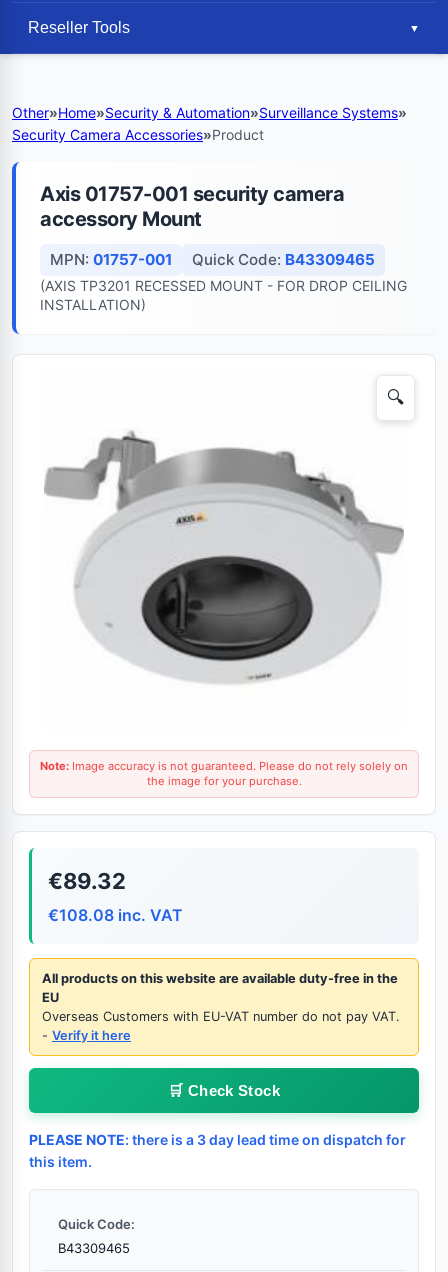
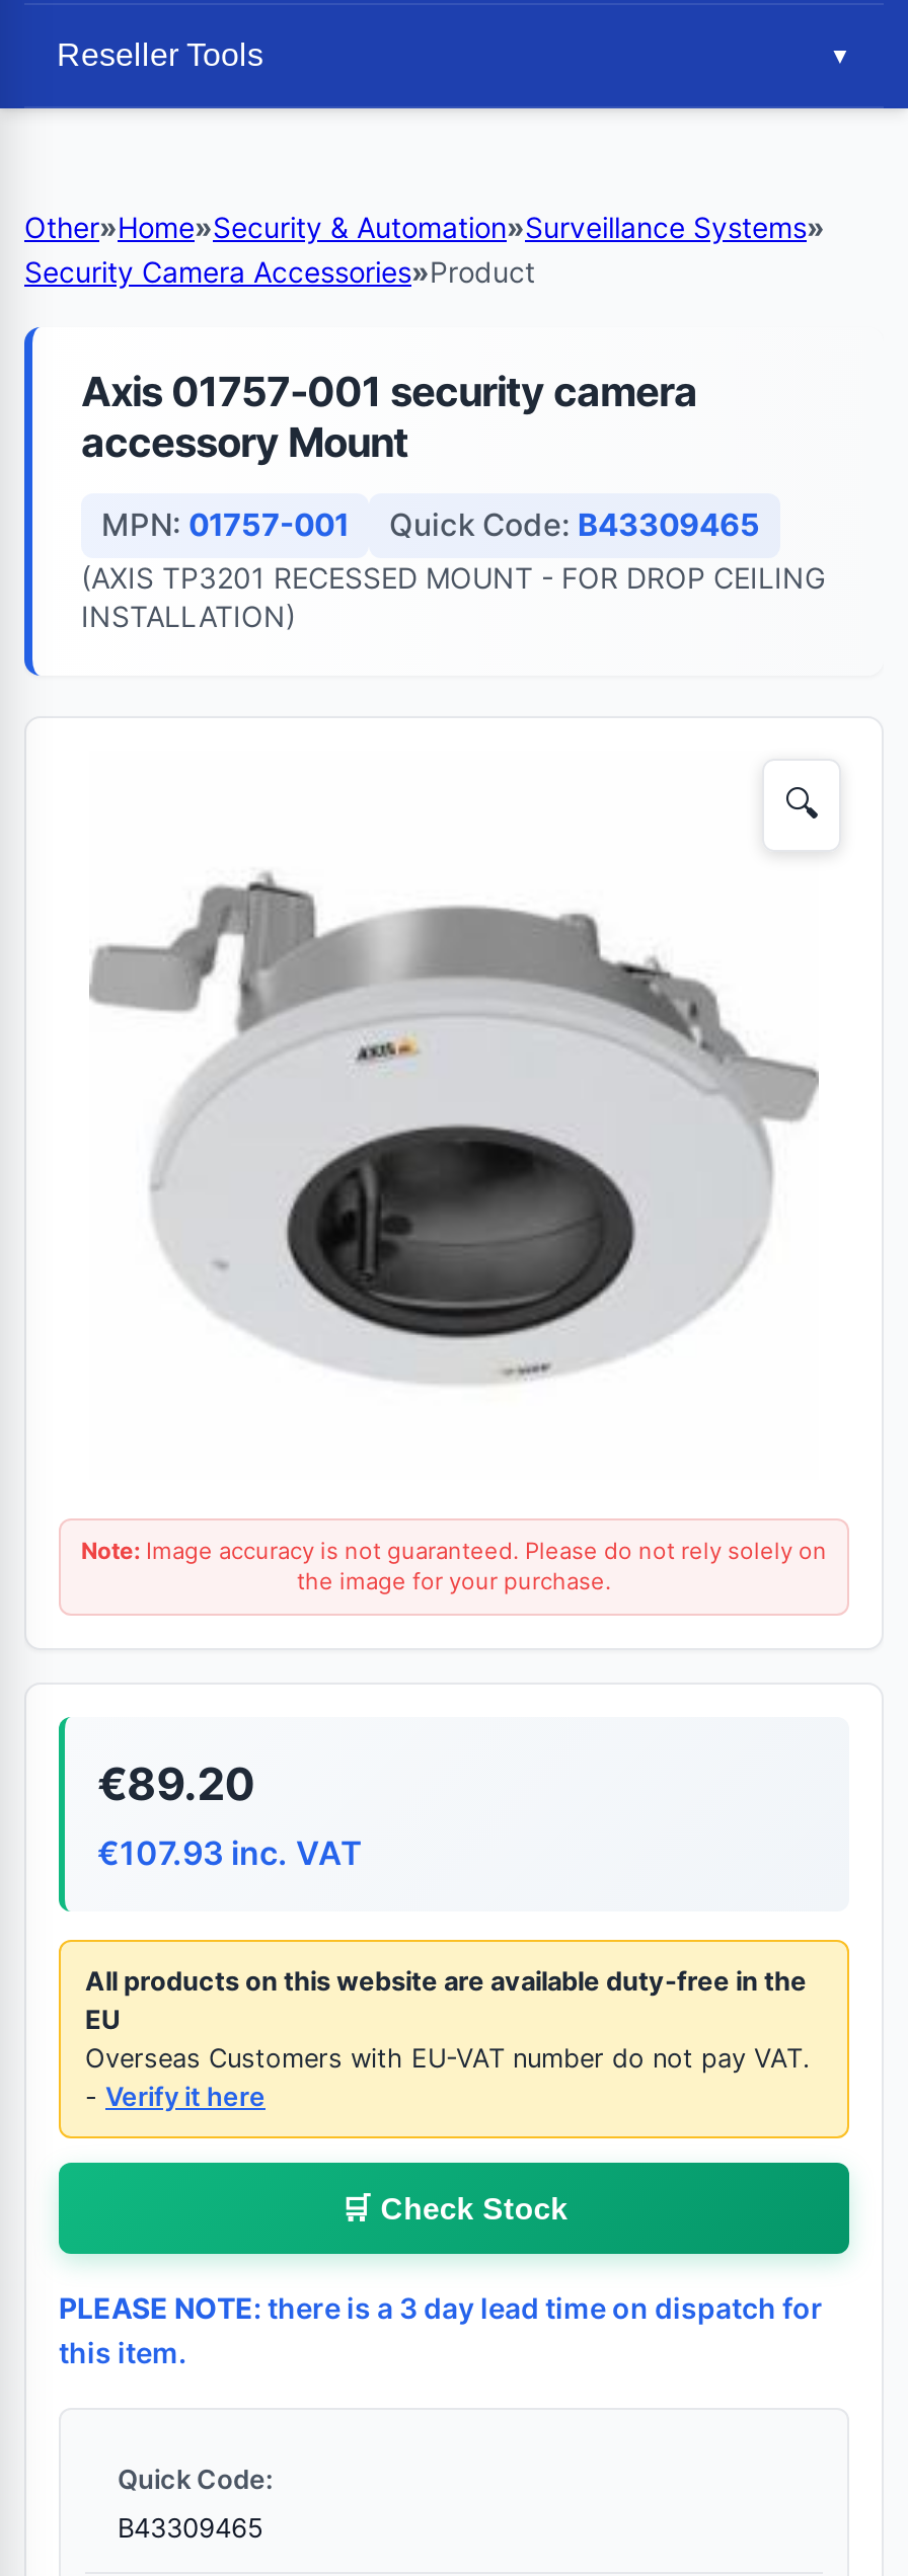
[48,868,125,894] €89.32 -> [97,1758,254,1810] €89.20
[48,905,183,925] €108.08 inc. VAT -> [97,1832,363,1873] €107.93 inc. VAT

